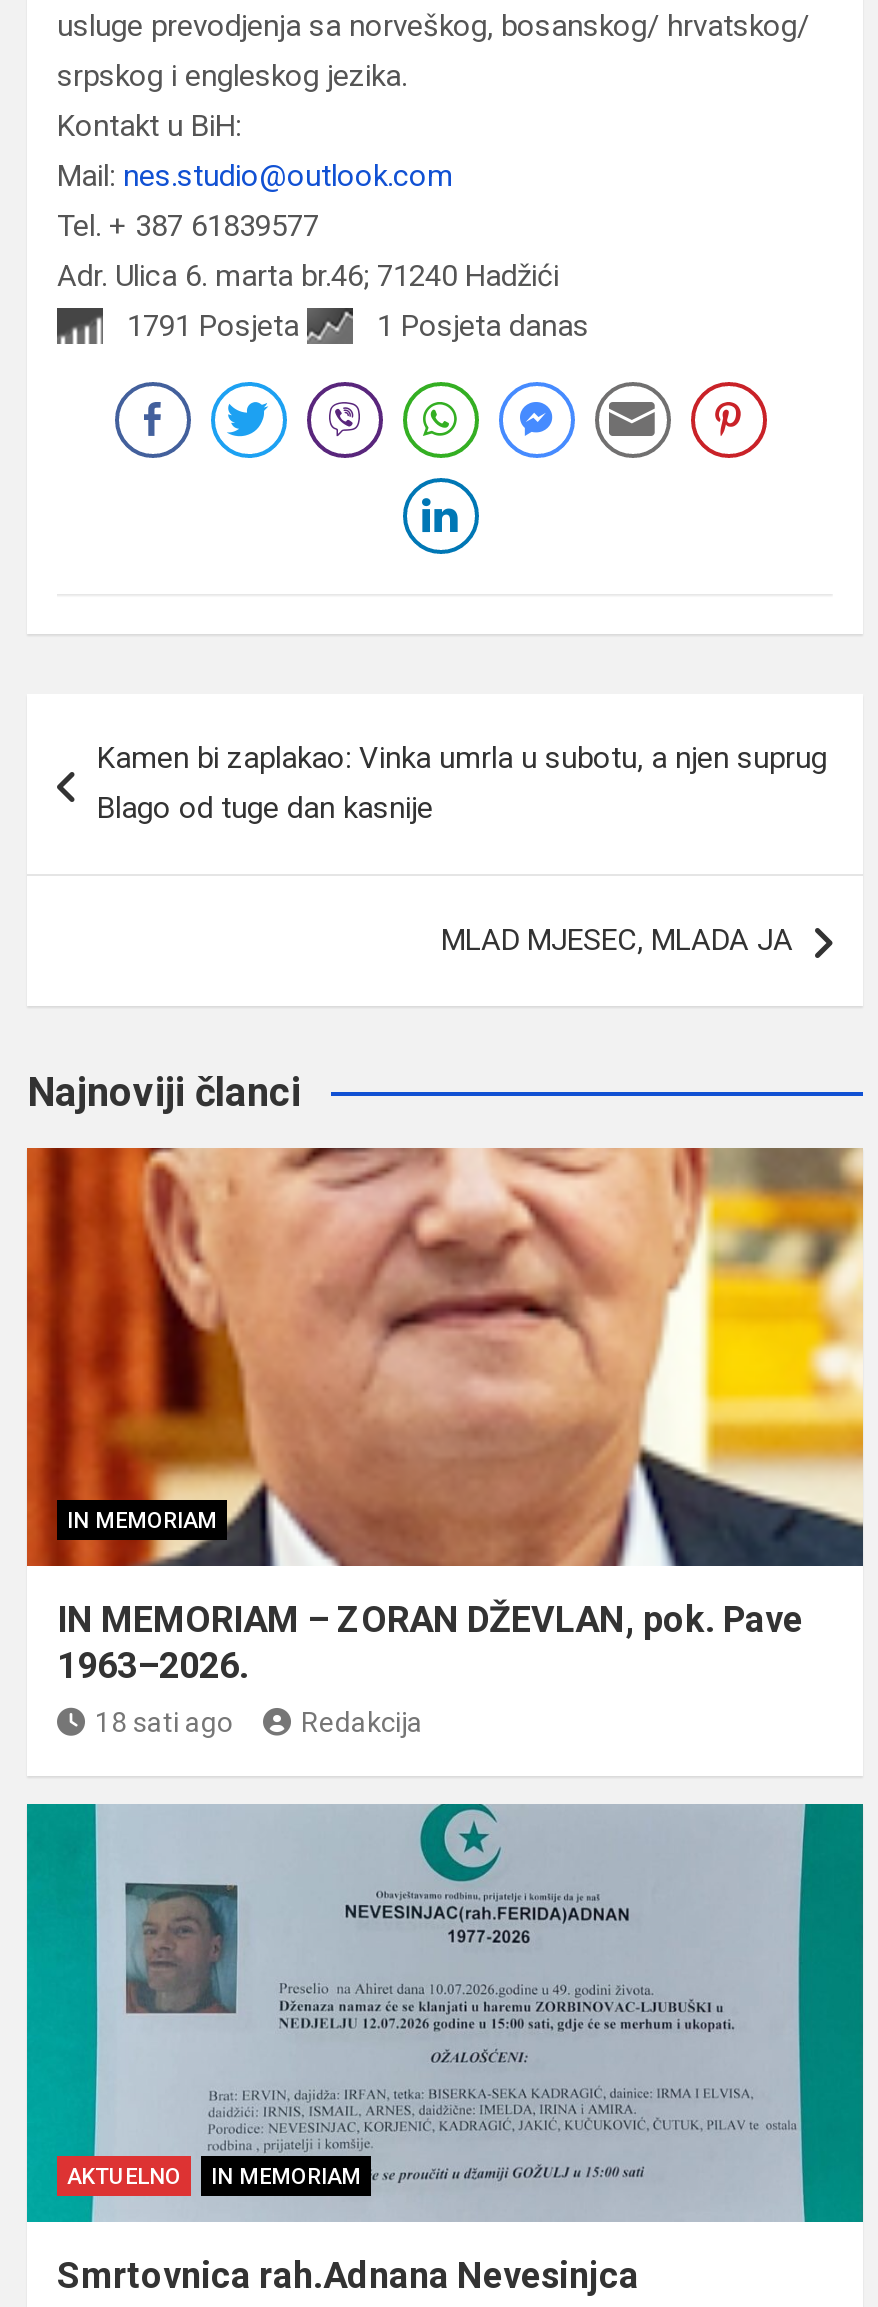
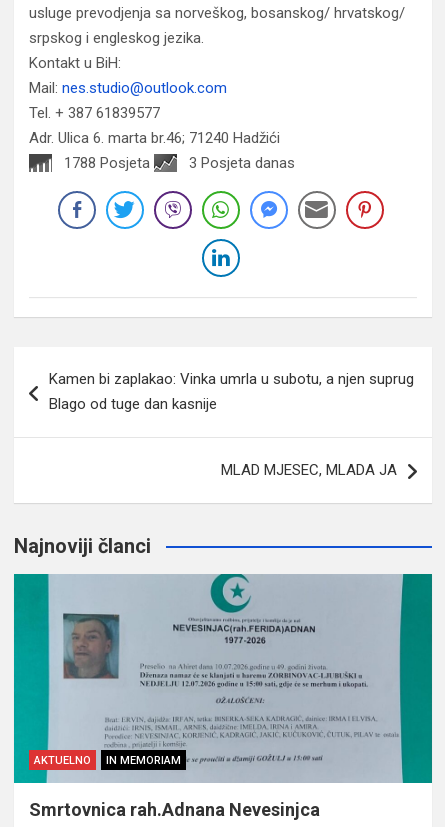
[127,307,299,343] 1791 Posjeta -> [64,154,150,172] 1788 Posjeta
[377,307,589,343] 1 Posjeta danas -> [189,154,295,172] 3 Posjeta danas
[25,1146,865,1737] [image] | IN MEMORIAM | IN MEMORIAM – ZORAN DŽEVLAN, pok. Pave | 1963–2026. | 18 sati ago | Redakcija -> none

